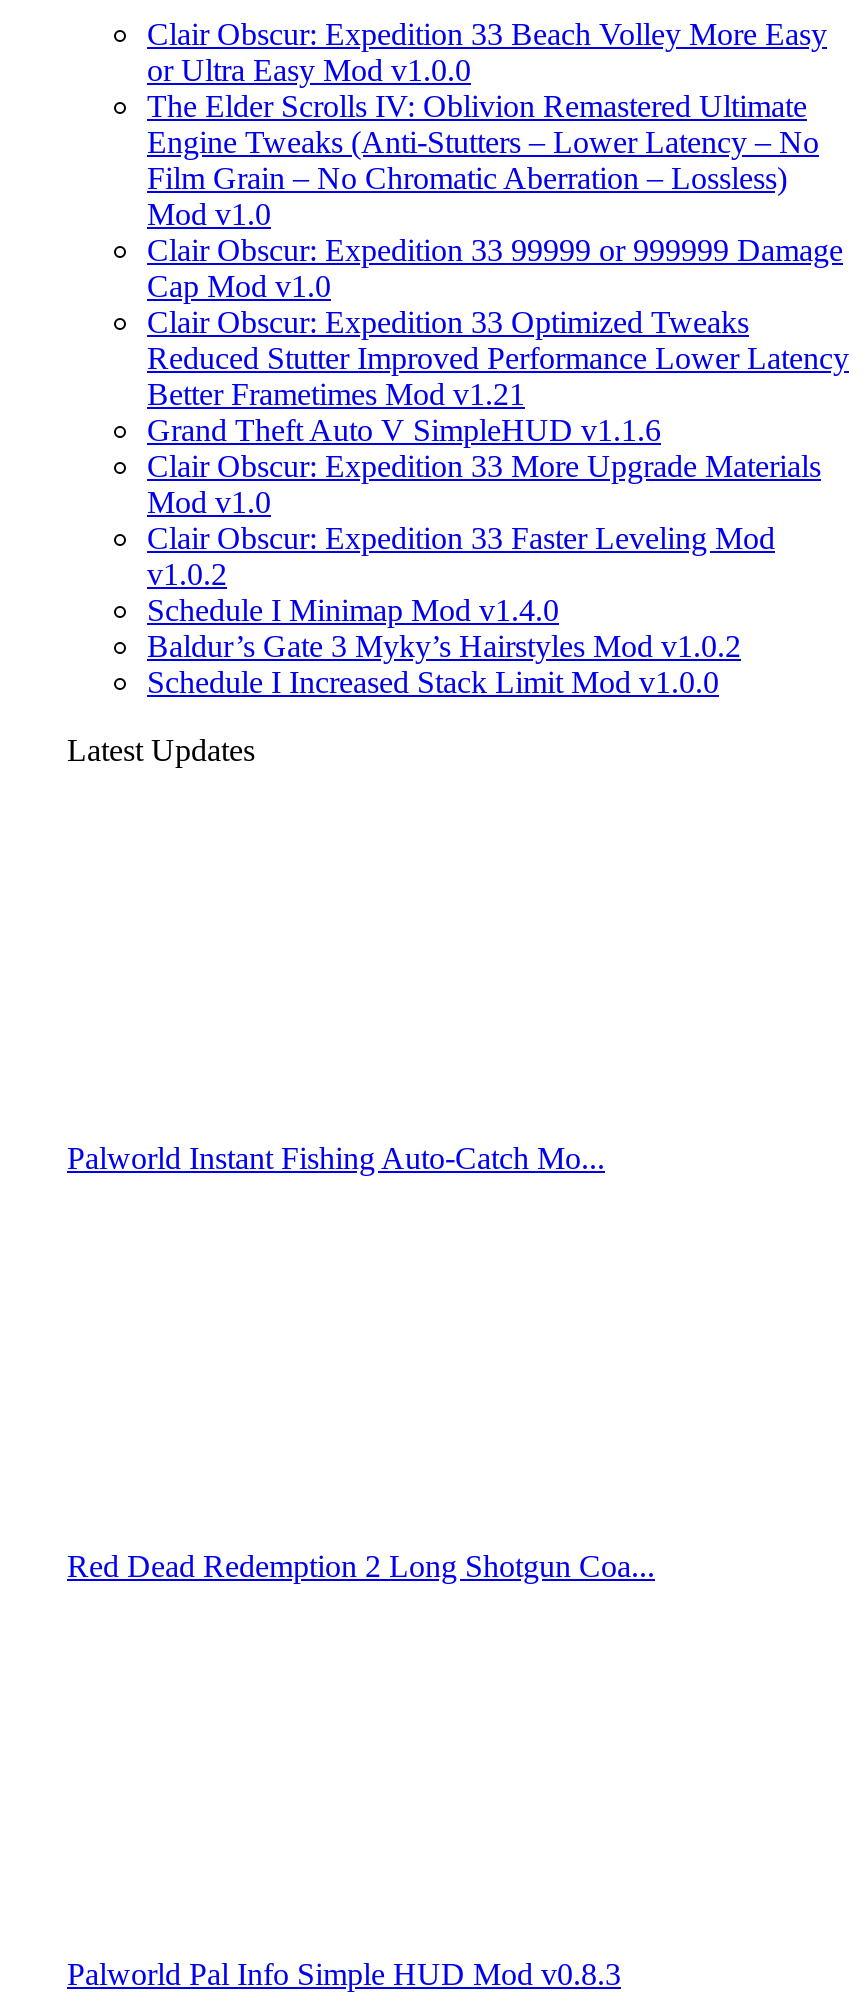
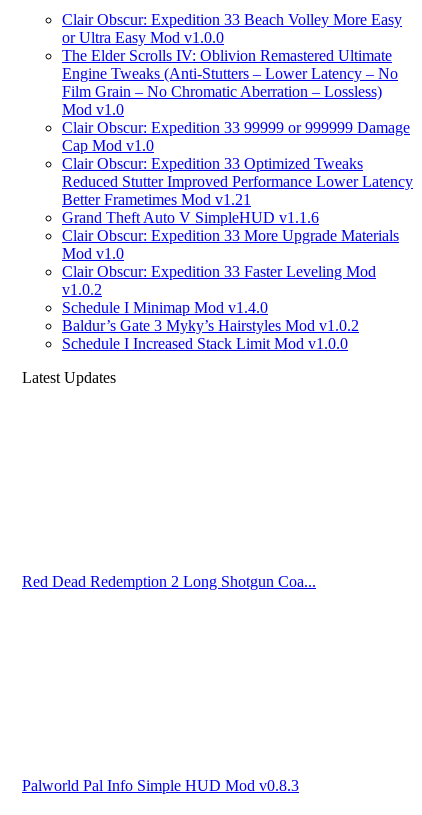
[67,1141,605,1175] Palworld Instant Fishing Auto-Catch Mo... -> none

